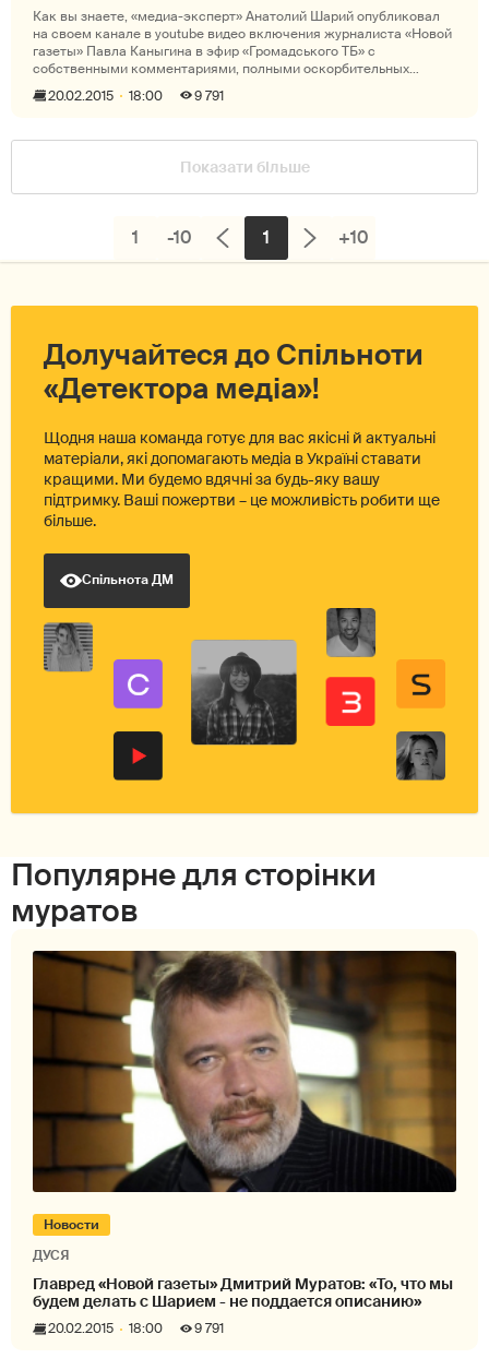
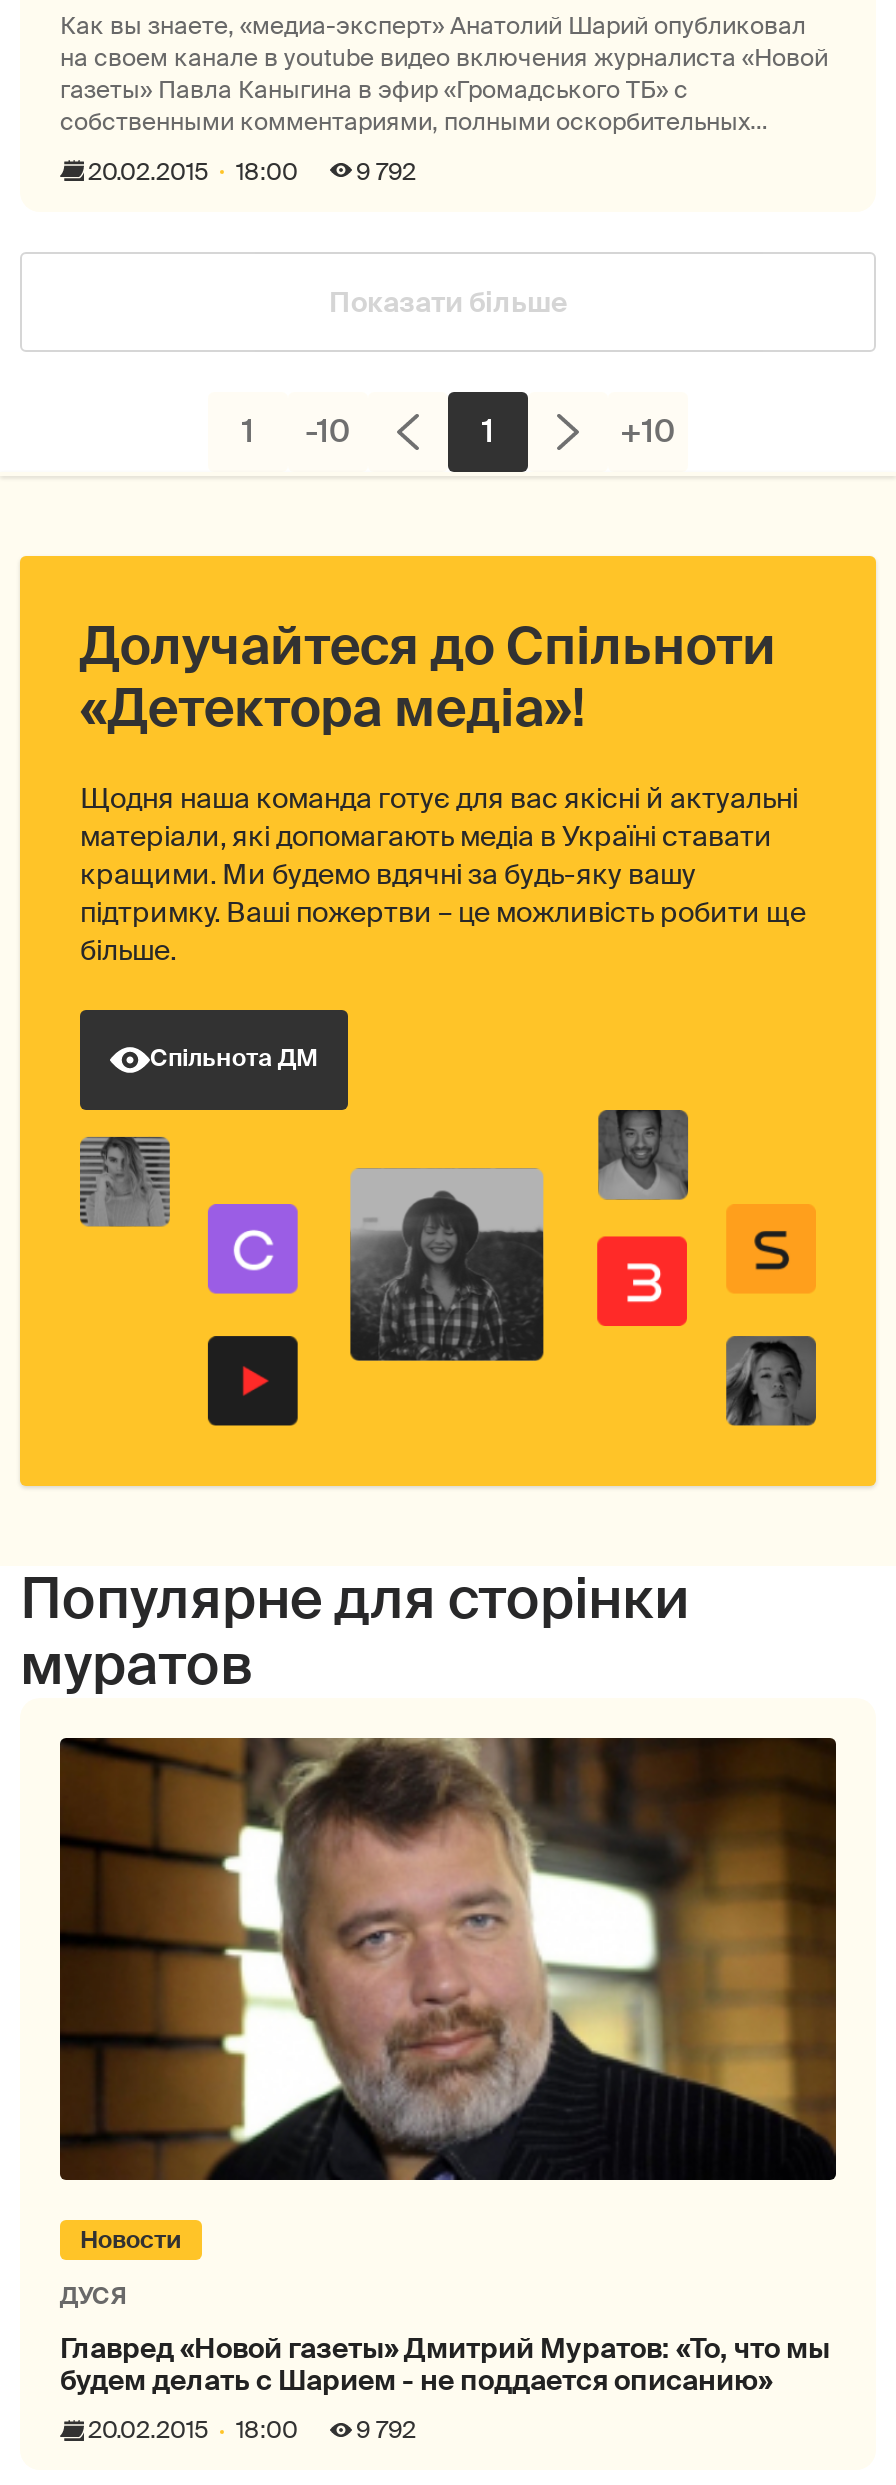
[48,87,224,104] 20.02.2015 18:00 9 791 -> [88,155,416,187] 20.02.2015 18:00 9 792
[48,1320,224,1337] 20.02.2015 18:00 9 791 -> [88,2414,416,2446] 20.02.2015 18:00 9 792

